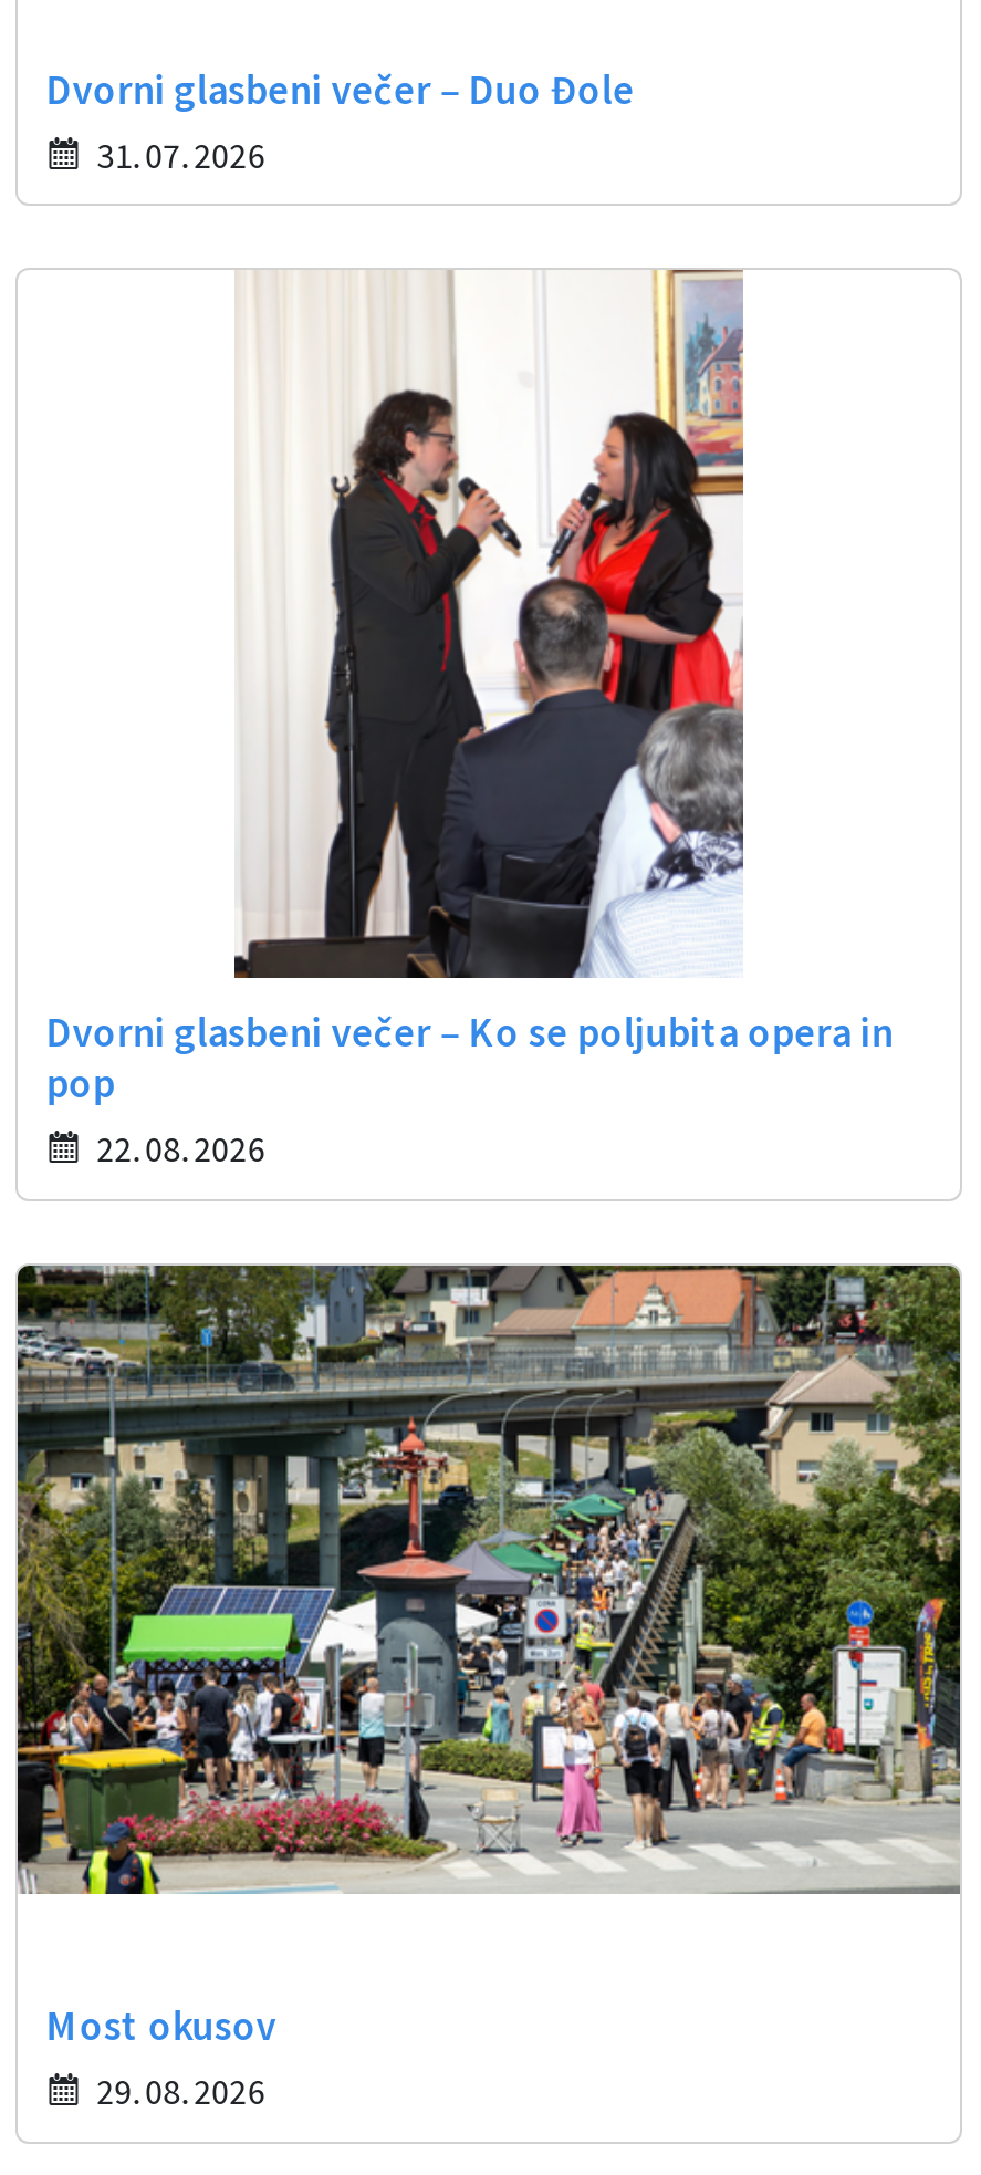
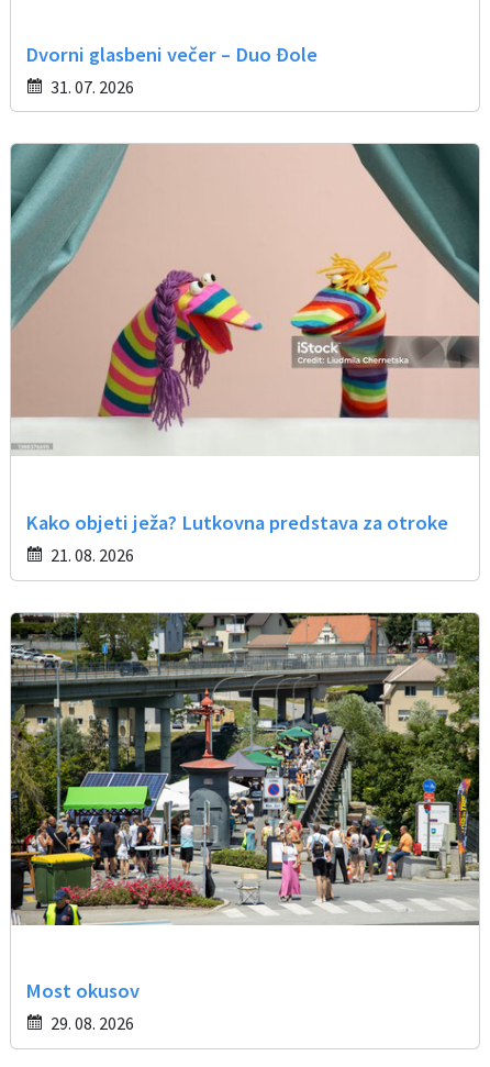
[18,268,960,1170] [image] | Dvorni glasbeni večer – Ko se poljubita opera in | pop | 22. 08. 2026 -> [10,143,480,566] [image] | Kako objeti ježa? Lutkovna predstava za otroke | 21. 08. 2026

